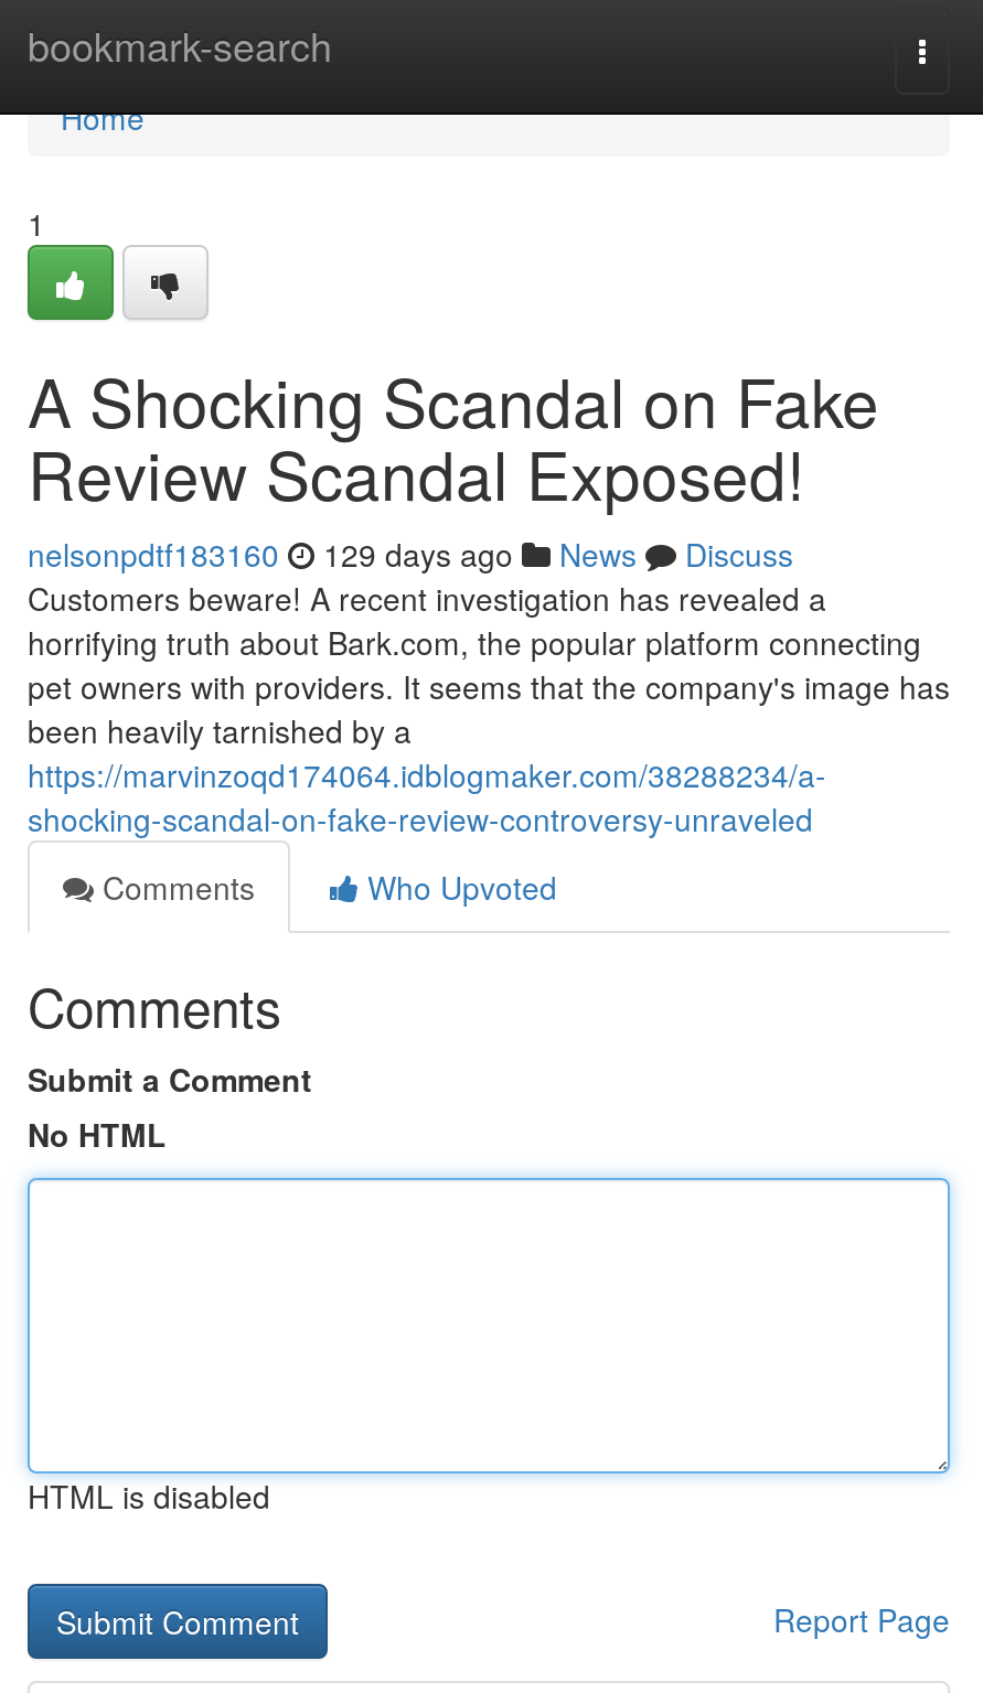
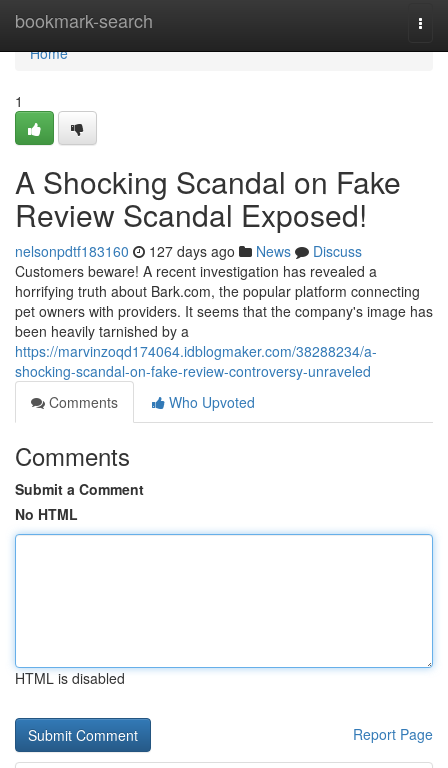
[28,532,793,576] nelsonpdtf183160 129 days ago News Discuss -> [15,241,362,261] nelsonpdtf183160 127 days ago News Discuss

